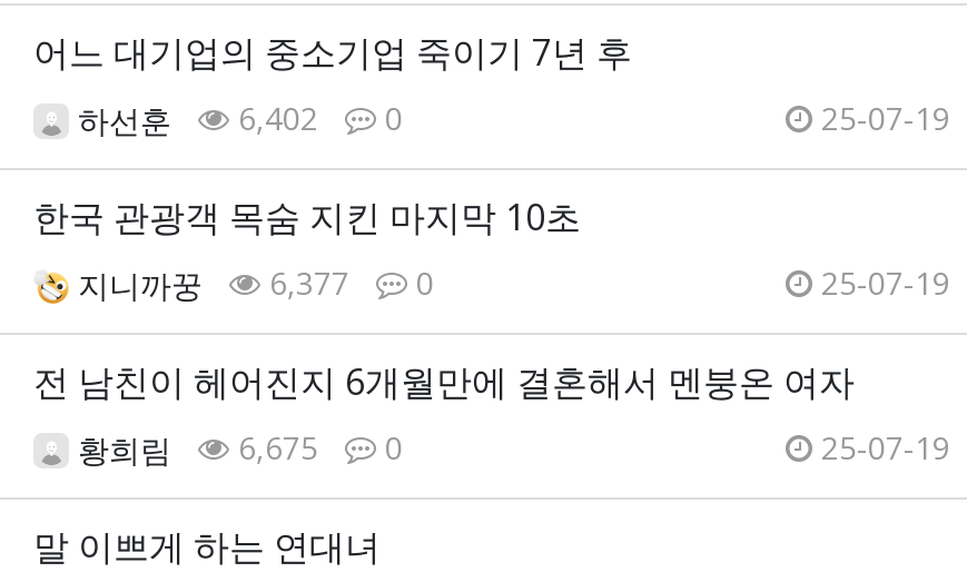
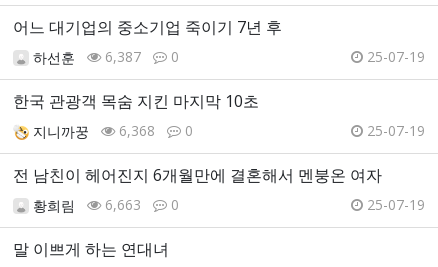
[78,97,403,142] 하선훈 6,402 0 -> [33,47,179,67] 하선훈 6,387 0
[260,262,349,304] 6,377 -> [115,121,155,140] 6,368
[78,426,403,471] 황희림 6,675 0 -> [33,195,179,215] 황희림 6,663 0

